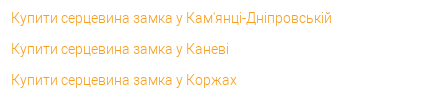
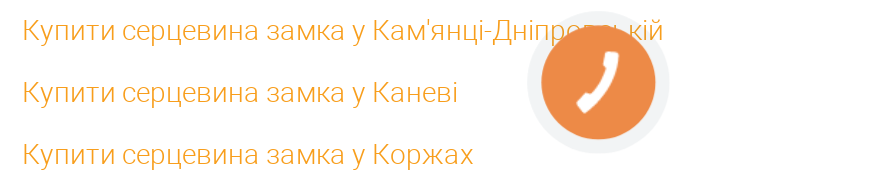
none -> [538,50,658,142] [image]

